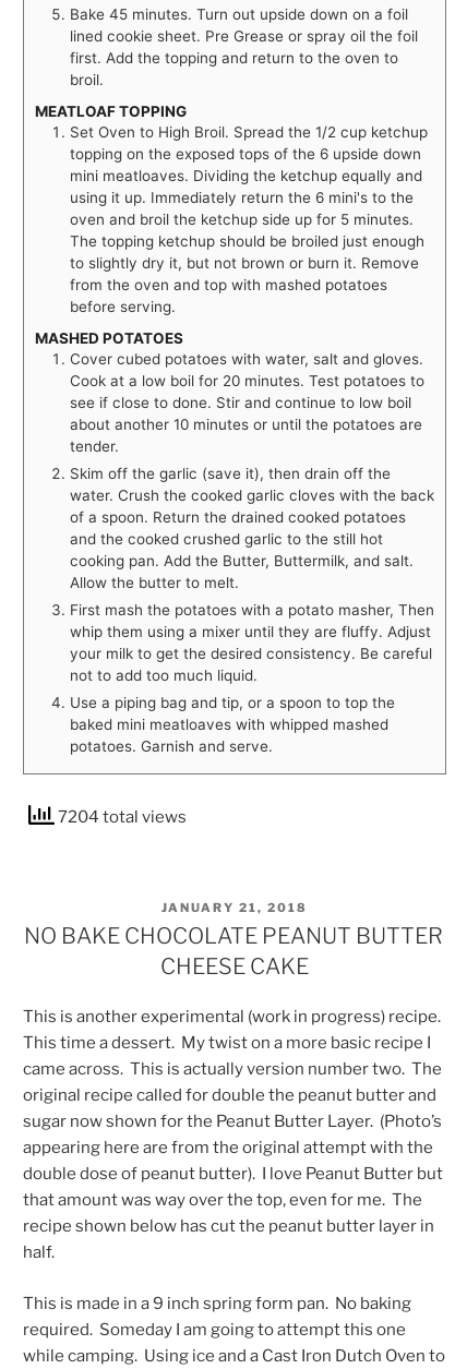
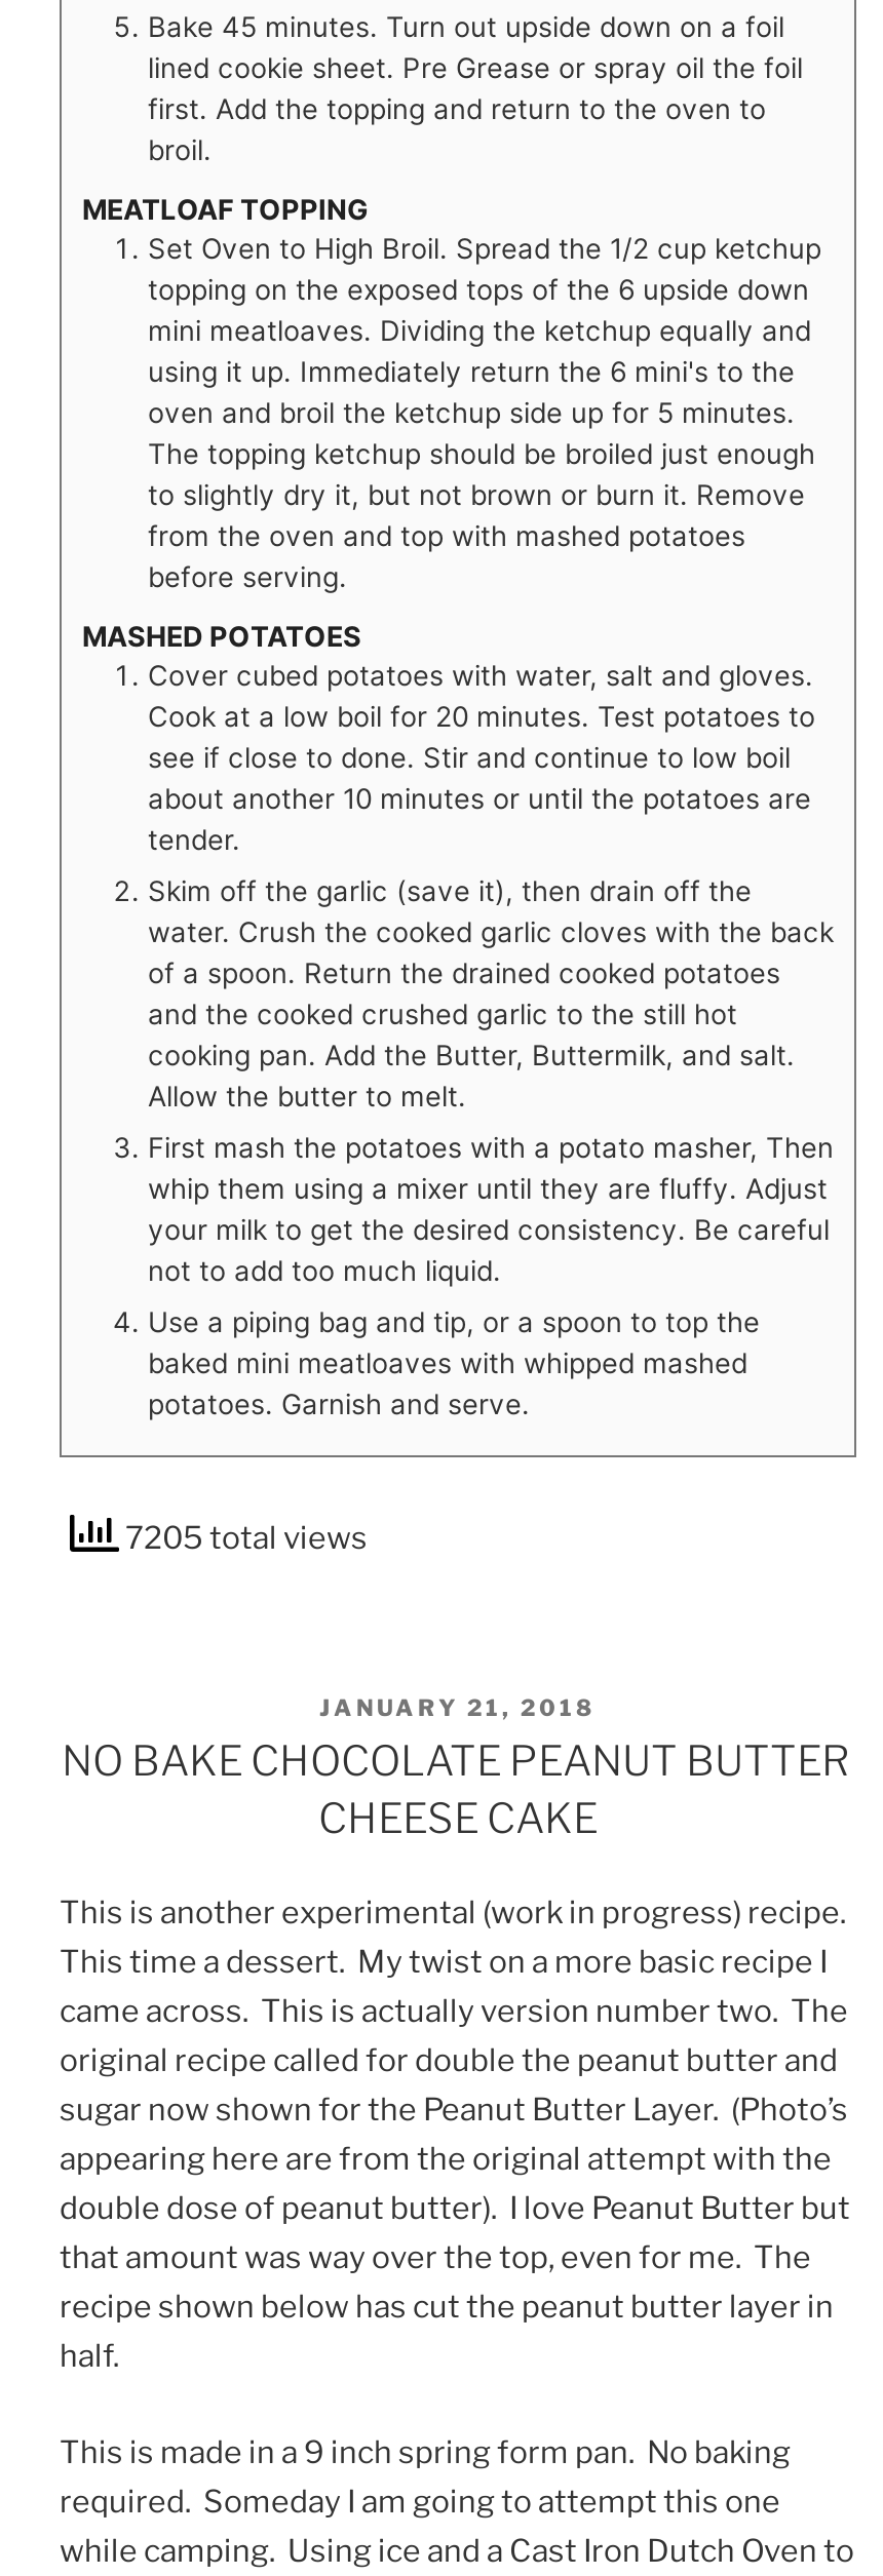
[55,808,187,827] 7204 total views -> [119,1520,368,1557] 7205 total views

